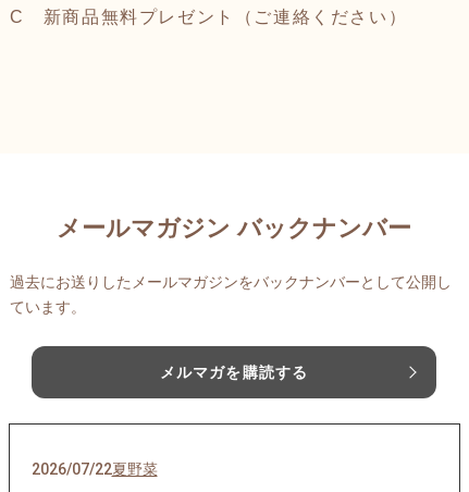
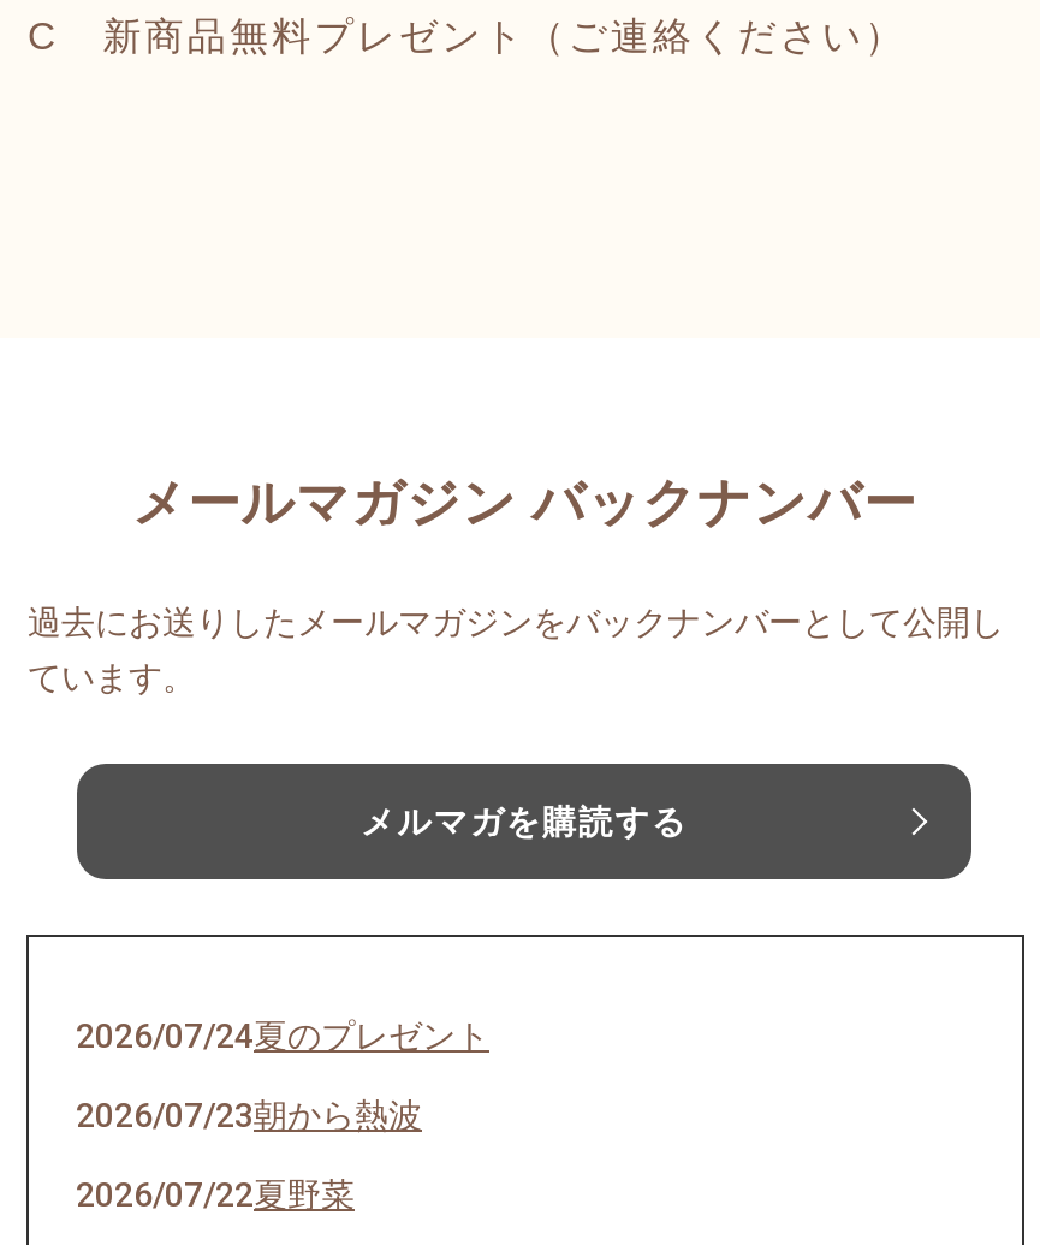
none -> [76,1017,489,1135] 2026/07/24夏のプレゼント | 2026/07/23朝から熱波

